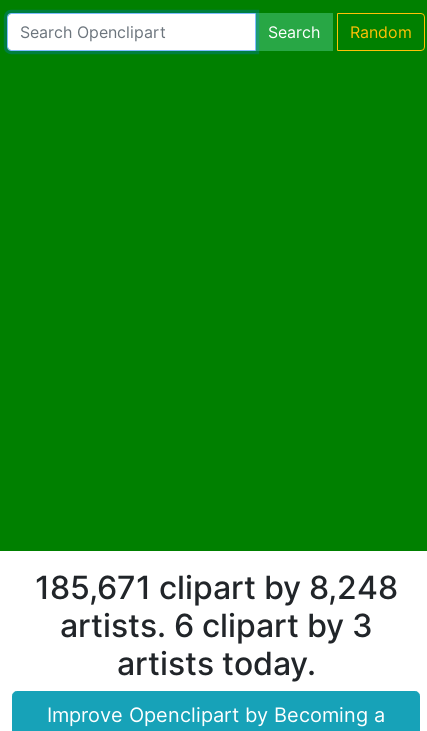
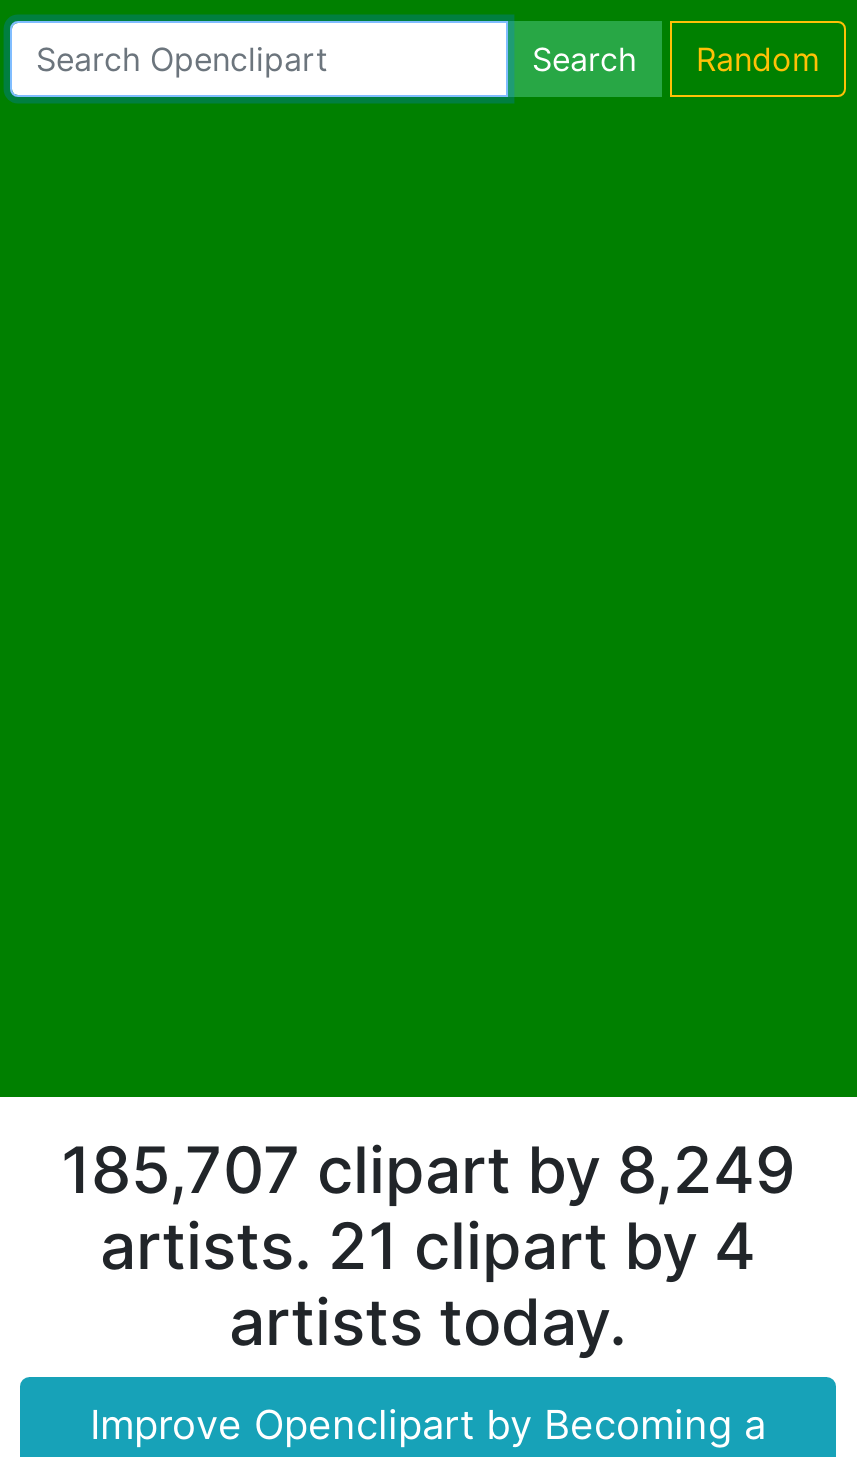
[34,567,397,606] 185,671 clipart by 8,248 -> [61,1130,795,1208] 185,707 clipart by 8,249
[59,605,372,644] artists. 6 clipart by 3 -> [100,1206,756,1284] artists. 21 clipart by 4

